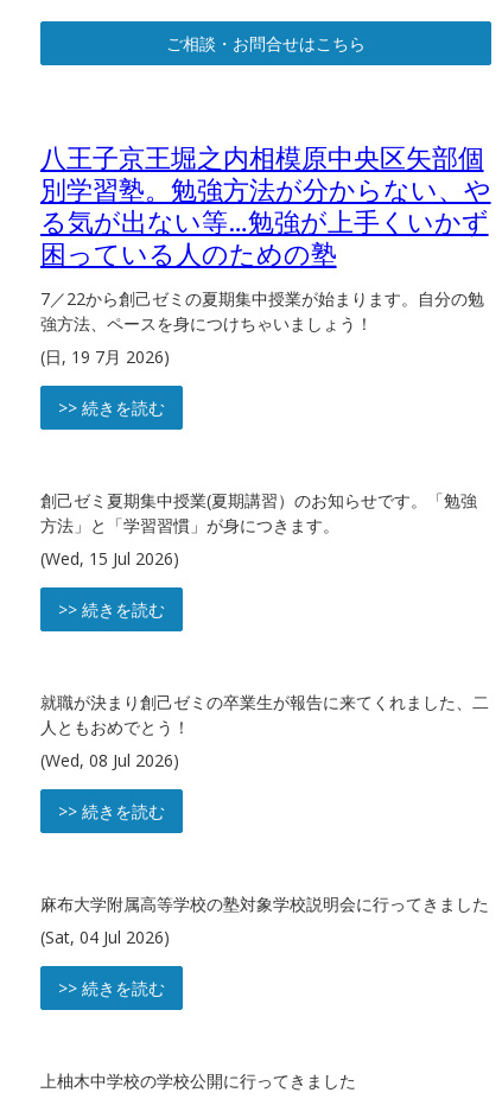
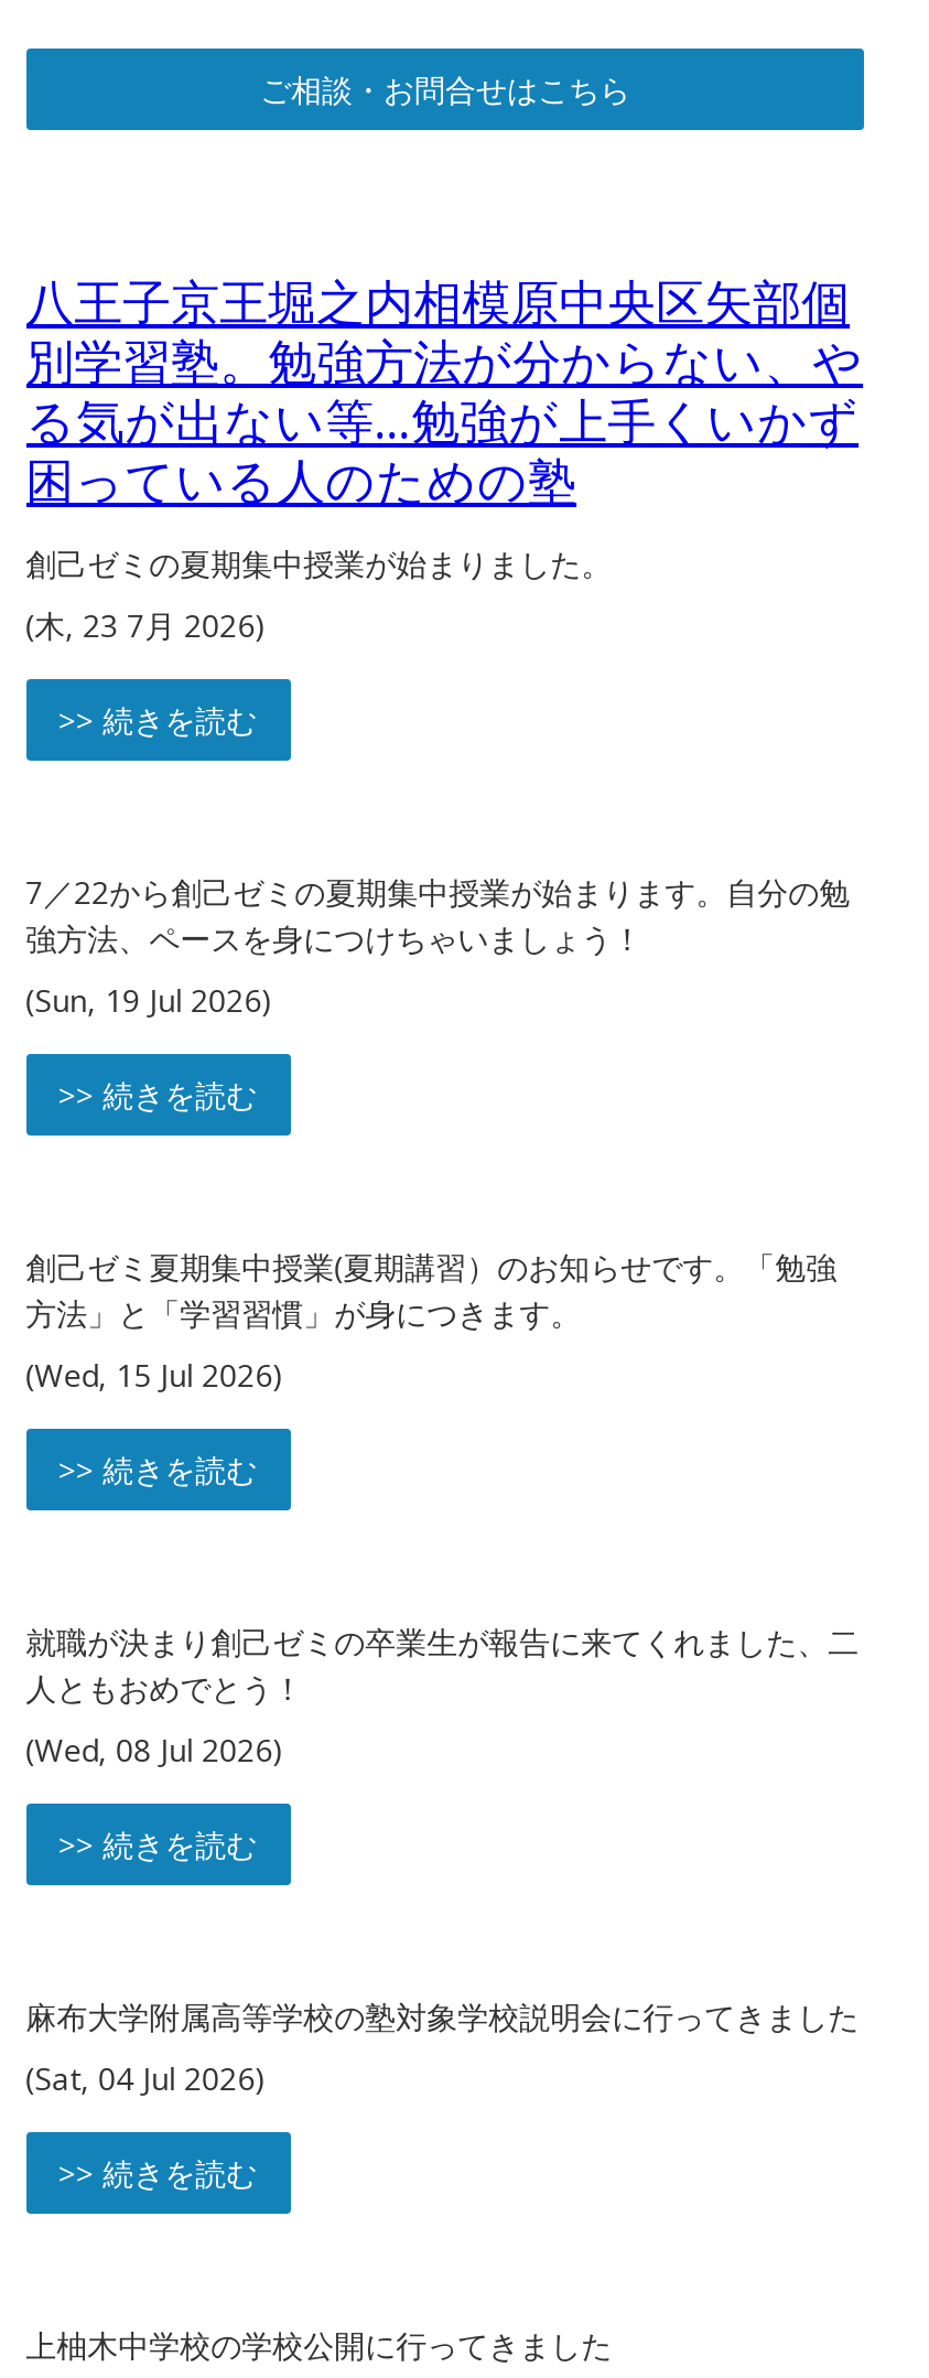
none -> [26,543,612,742] 創己ゼミの夏期集中授業が始まりました。 | (木, 23 7月 2026) | >> 続きを読む
[40,346,169,368] (日, 19 7月 2026) -> [26,980,272,1022] (Sun, 19 Jul 2026)

